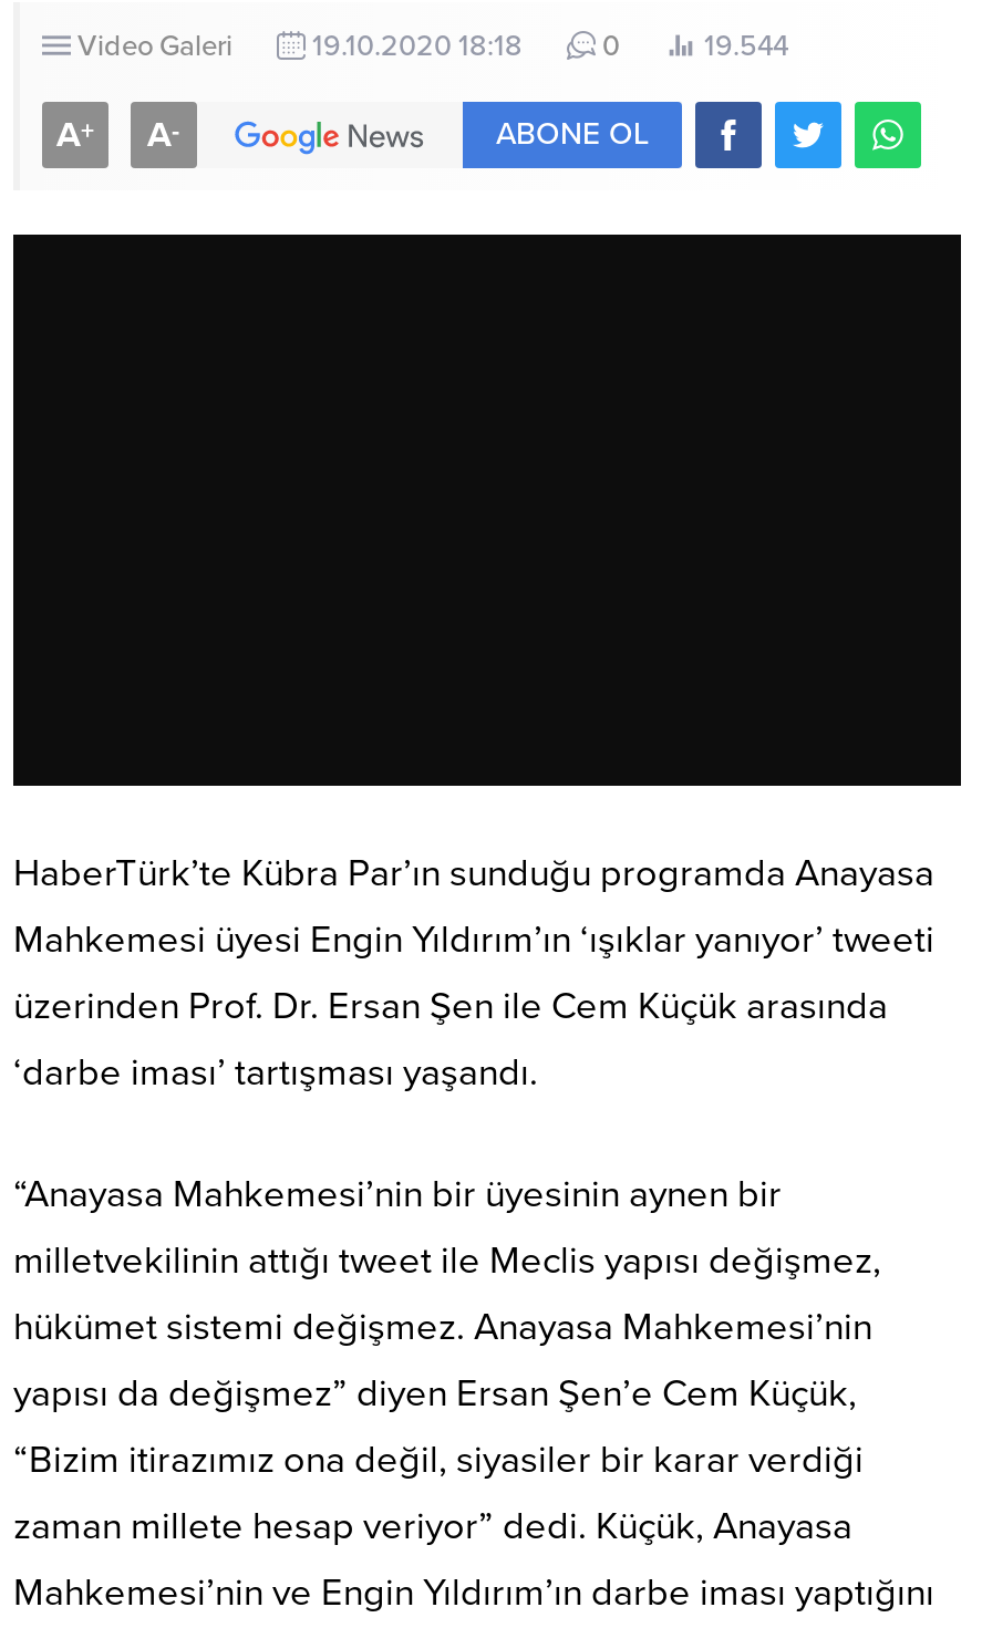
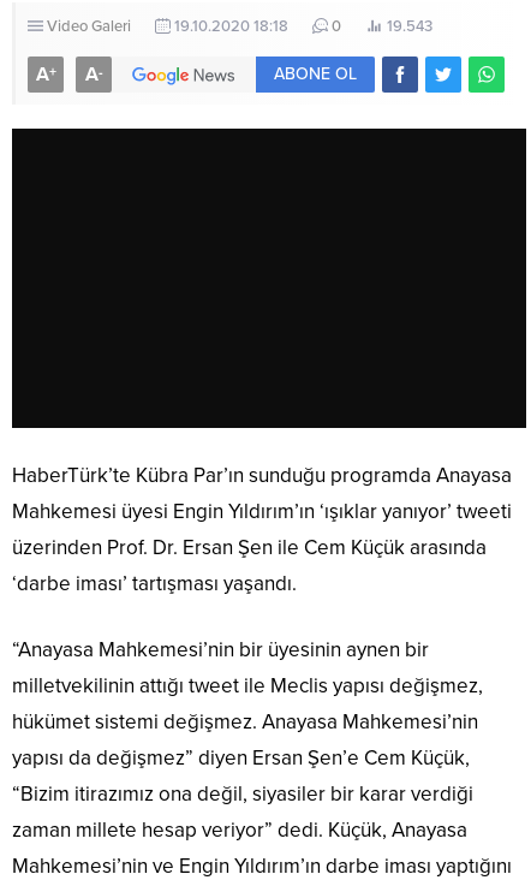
[704,29,788,64] 19.544 -> [387,17,432,36] 19.543

